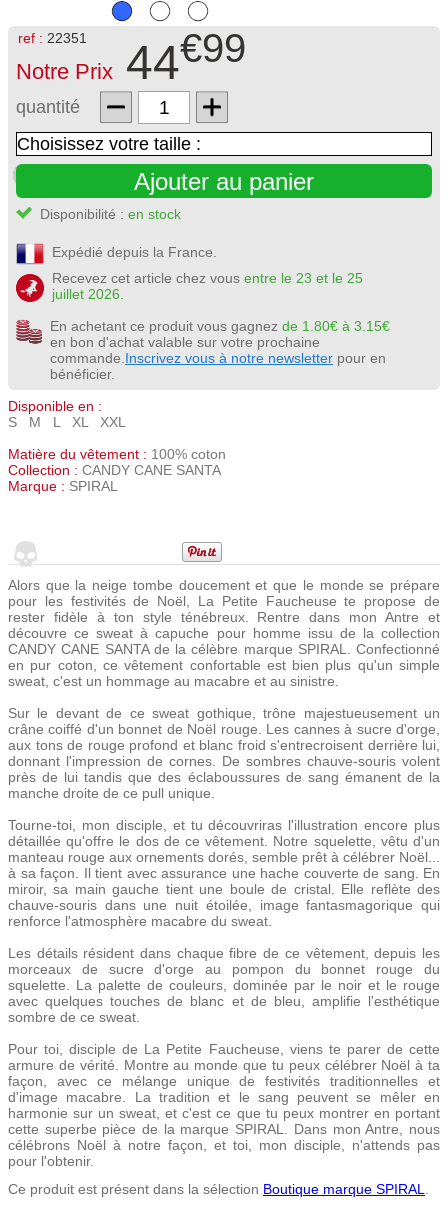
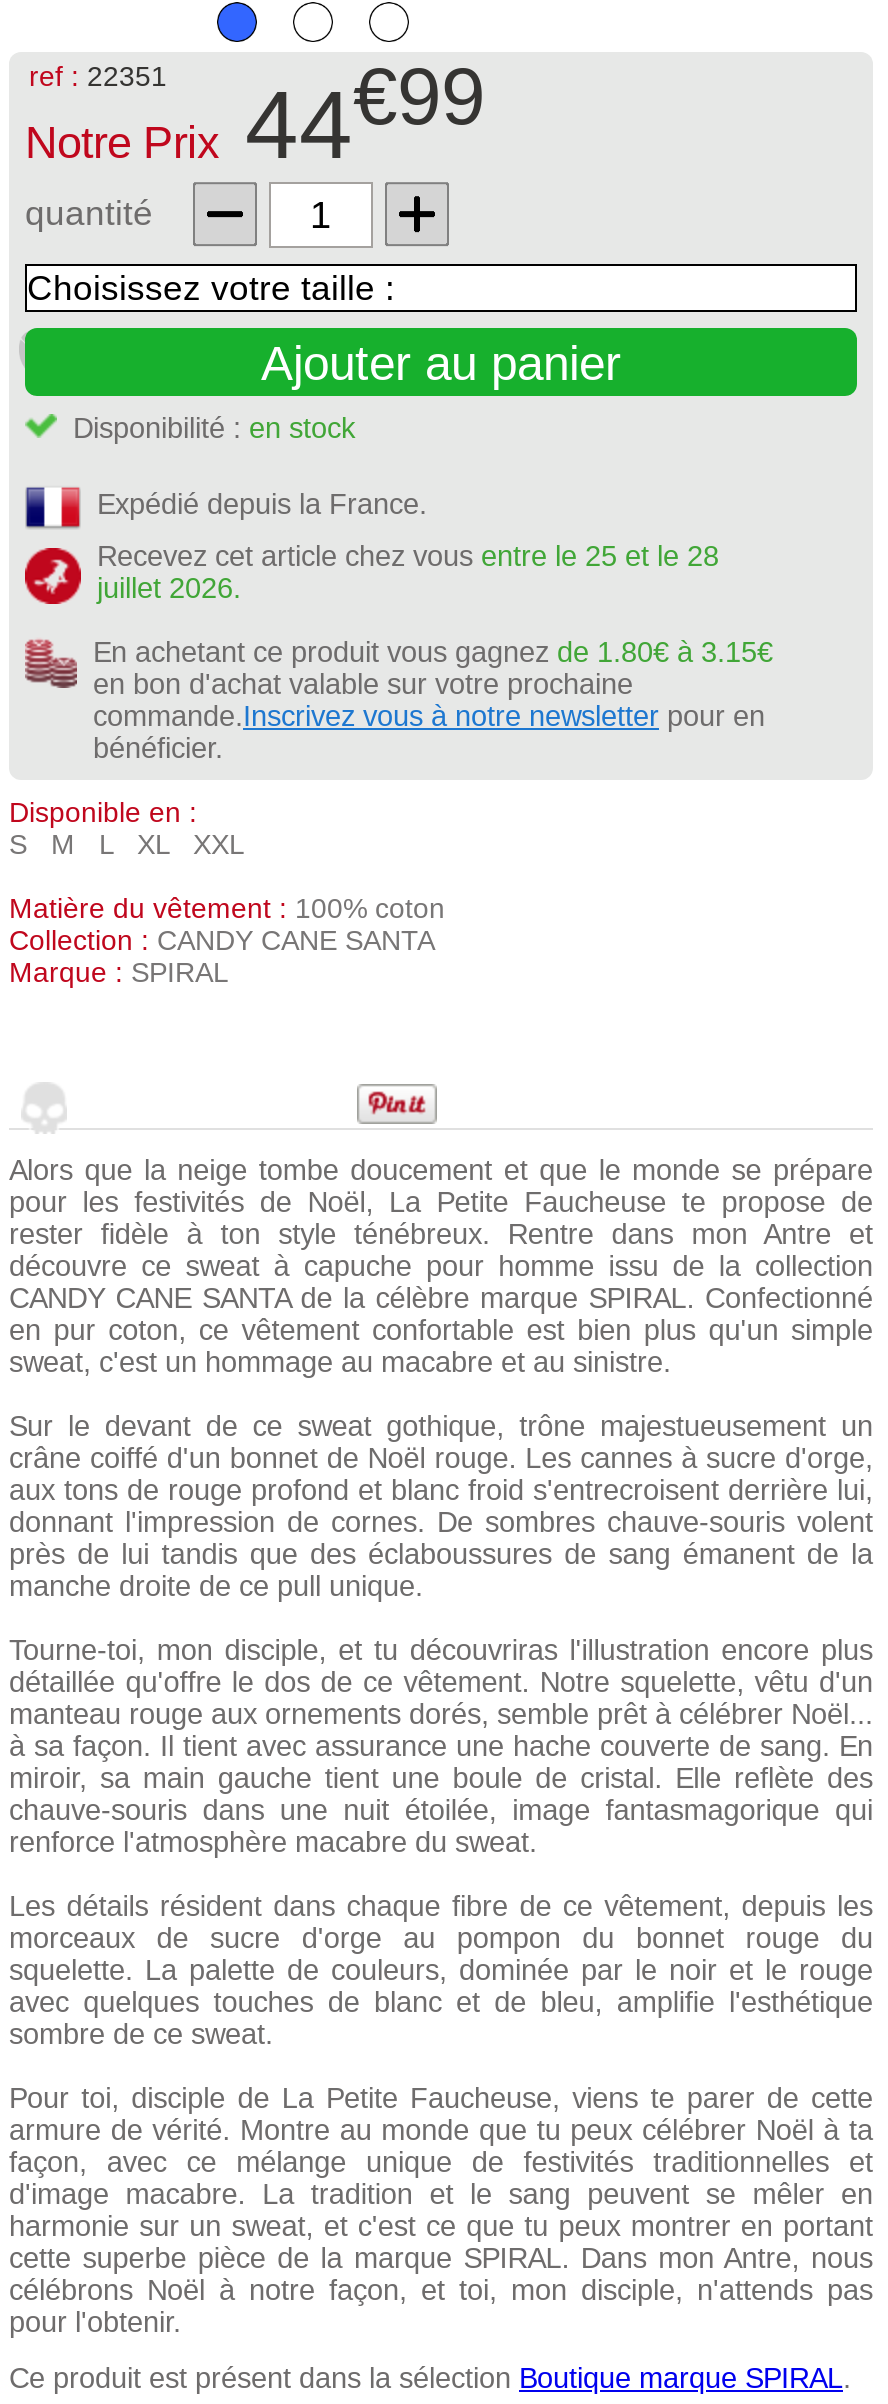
[52,270,363,286] Recevez cet article chez vous entre le 23 et le 25 -> [97,541,719,573] Recevez cet article chez vous entre le 25 et le 28

